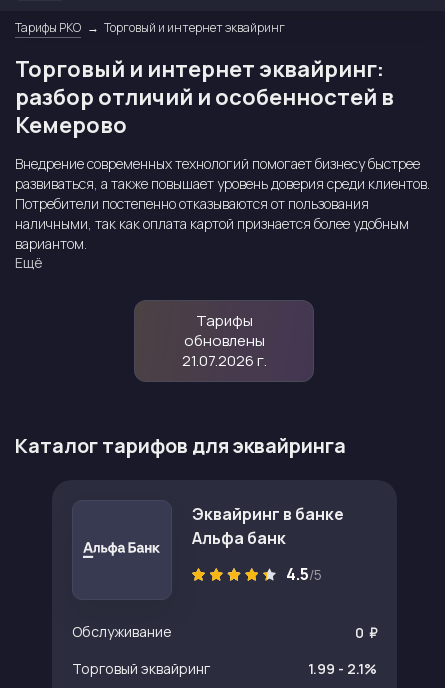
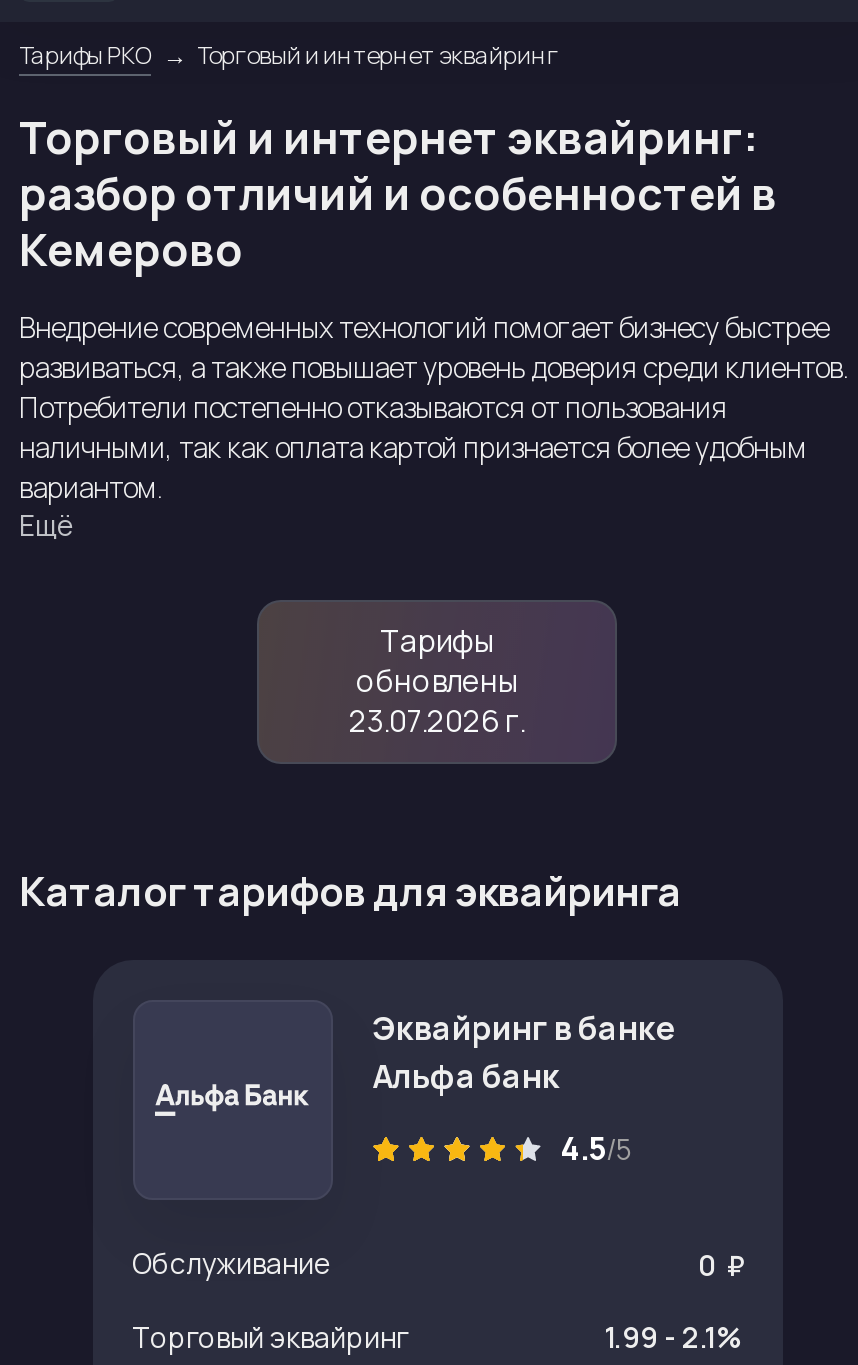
[181,350,266,371] 21.07.2026 г. -> [349,700,525,742] 23.07.2026 г.

